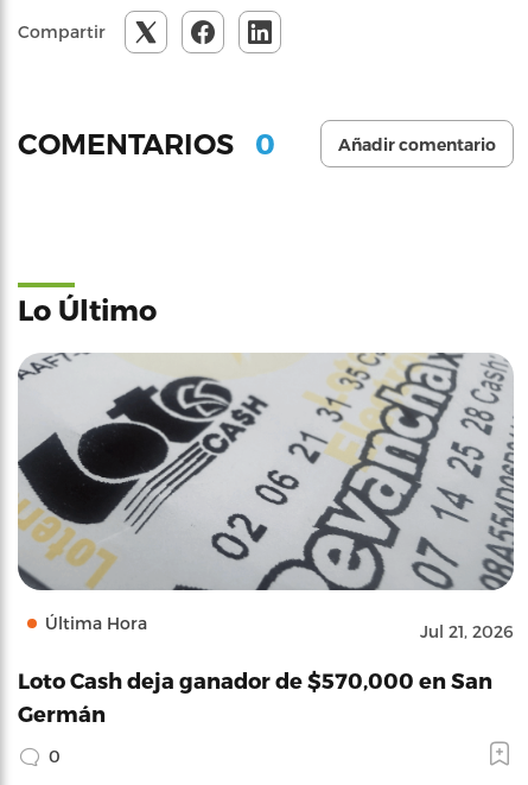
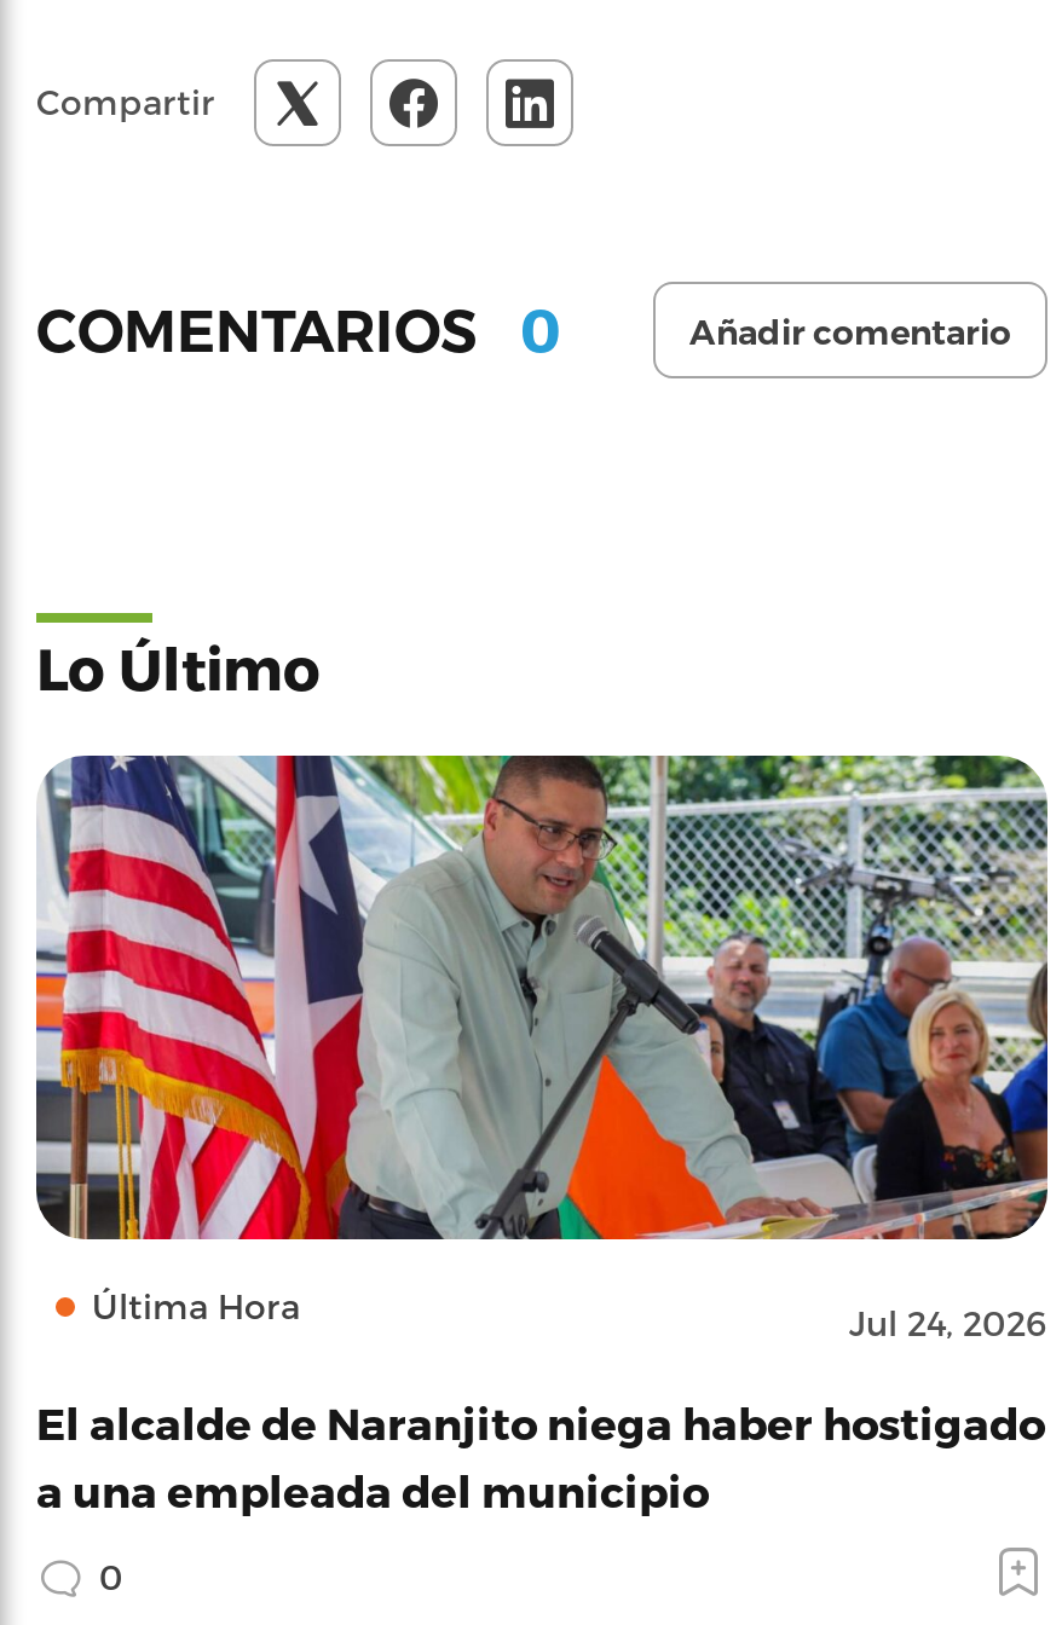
[17,353,515,641] [image] | Jul 21, 2026 -> [34,753,1050,1343] [image] | Jul 24, 2026
[18,667,492,726] Loto Cash deja ganador de $570,000 en San | Germán -> [36,1396,1045,1515] El alcalde de Naranjito niega haber hostigado | a una empleada del municipio

